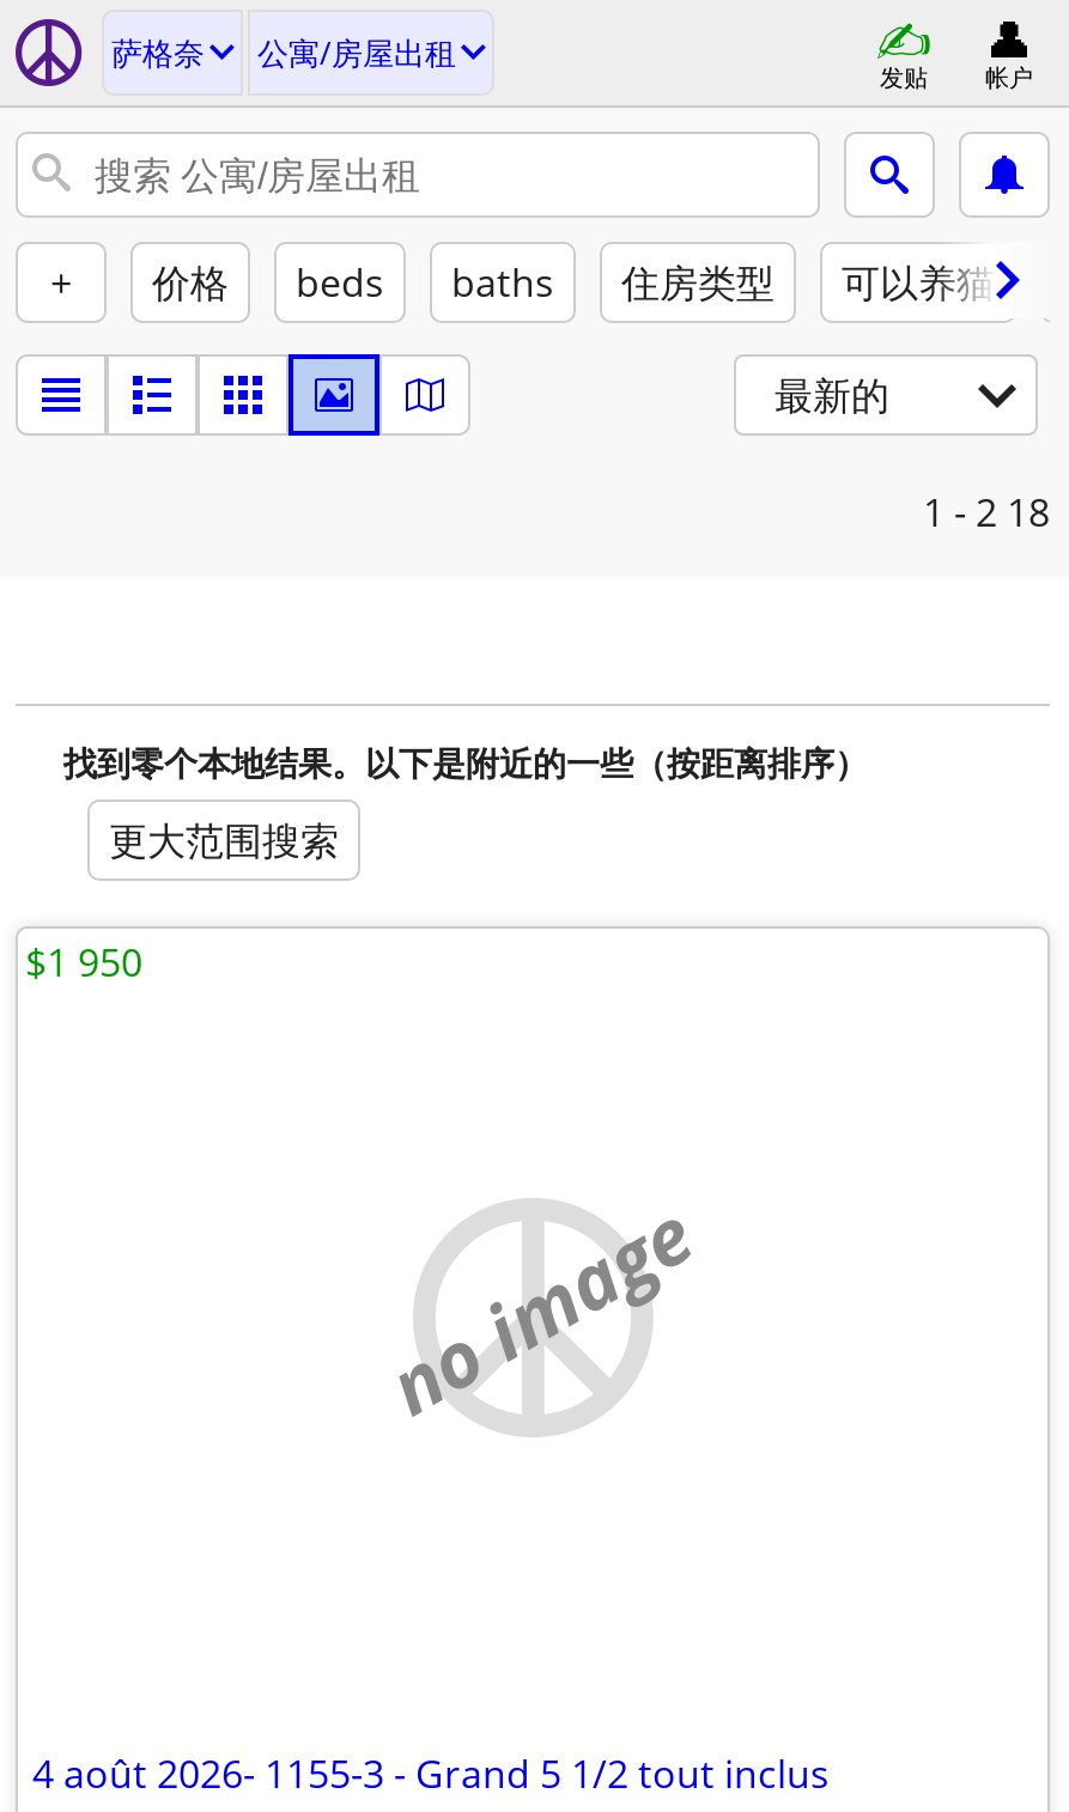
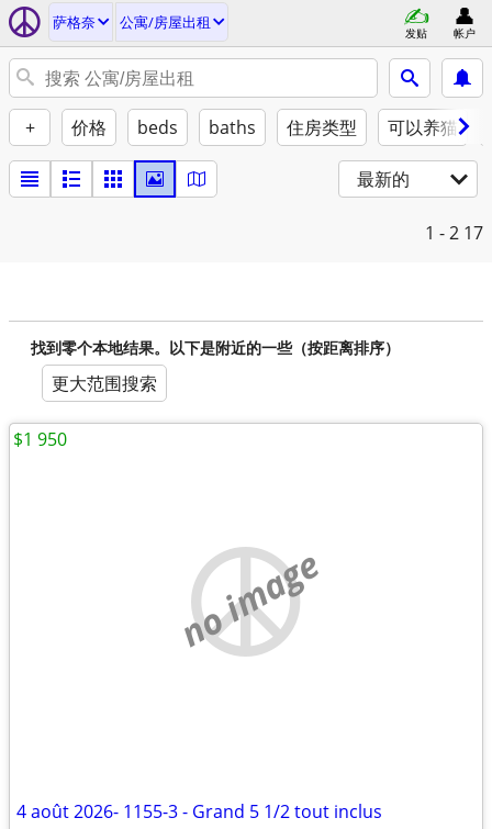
[923,486,1050,539] 1 - 2 18 -> [425,221,483,245] 1 - 2 17

